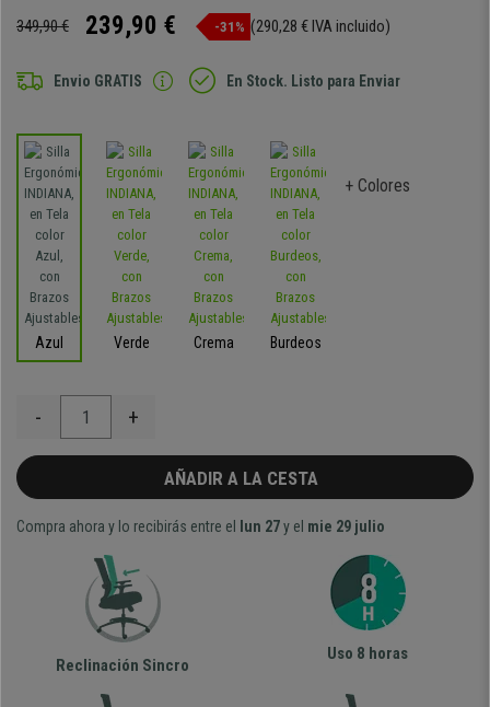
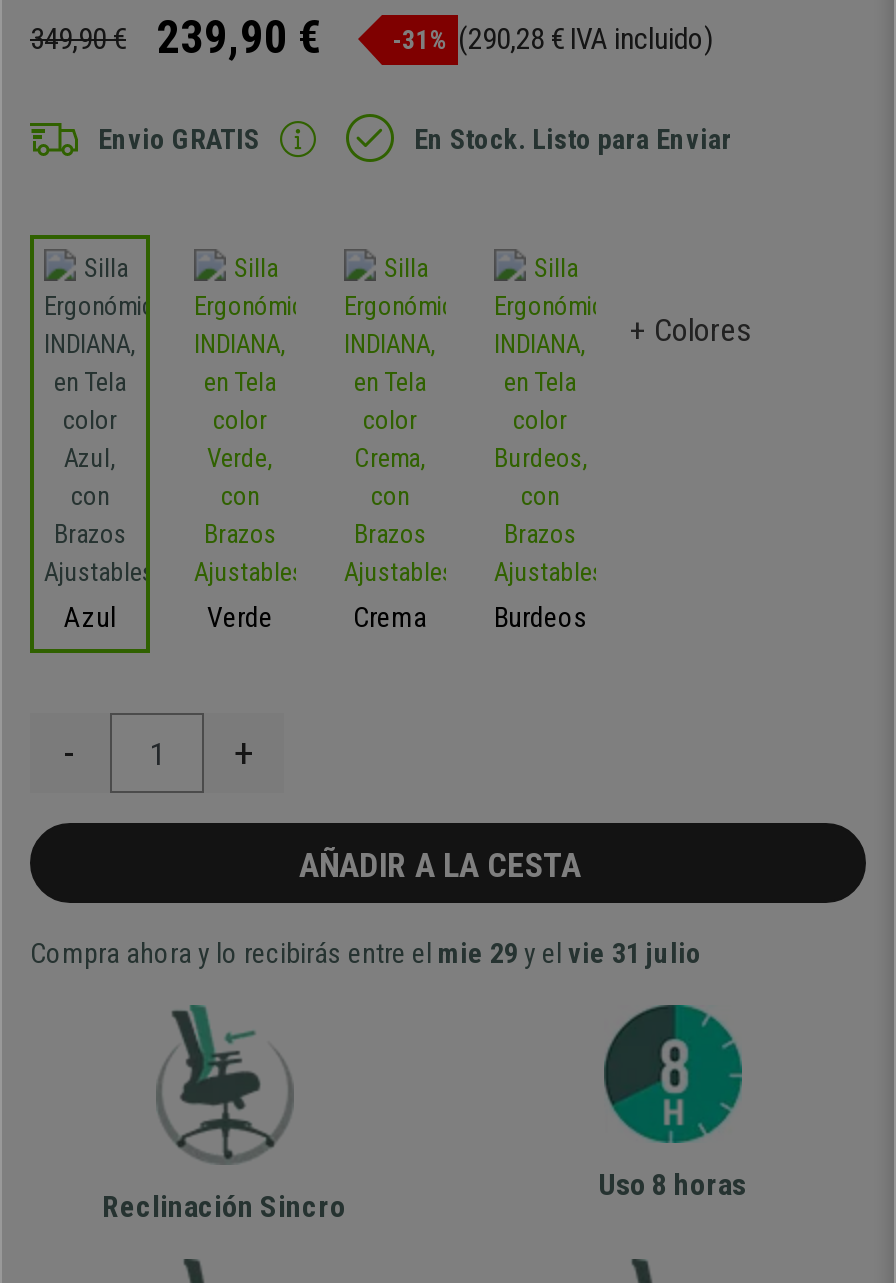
[16,518,385,535] Compra ahora y lo recibirás entre el lun 27 y el mie 29 julio -> [30,937,702,969] Compra ahora y lo recibirás entre el mie 29 y el vie 31 julio

